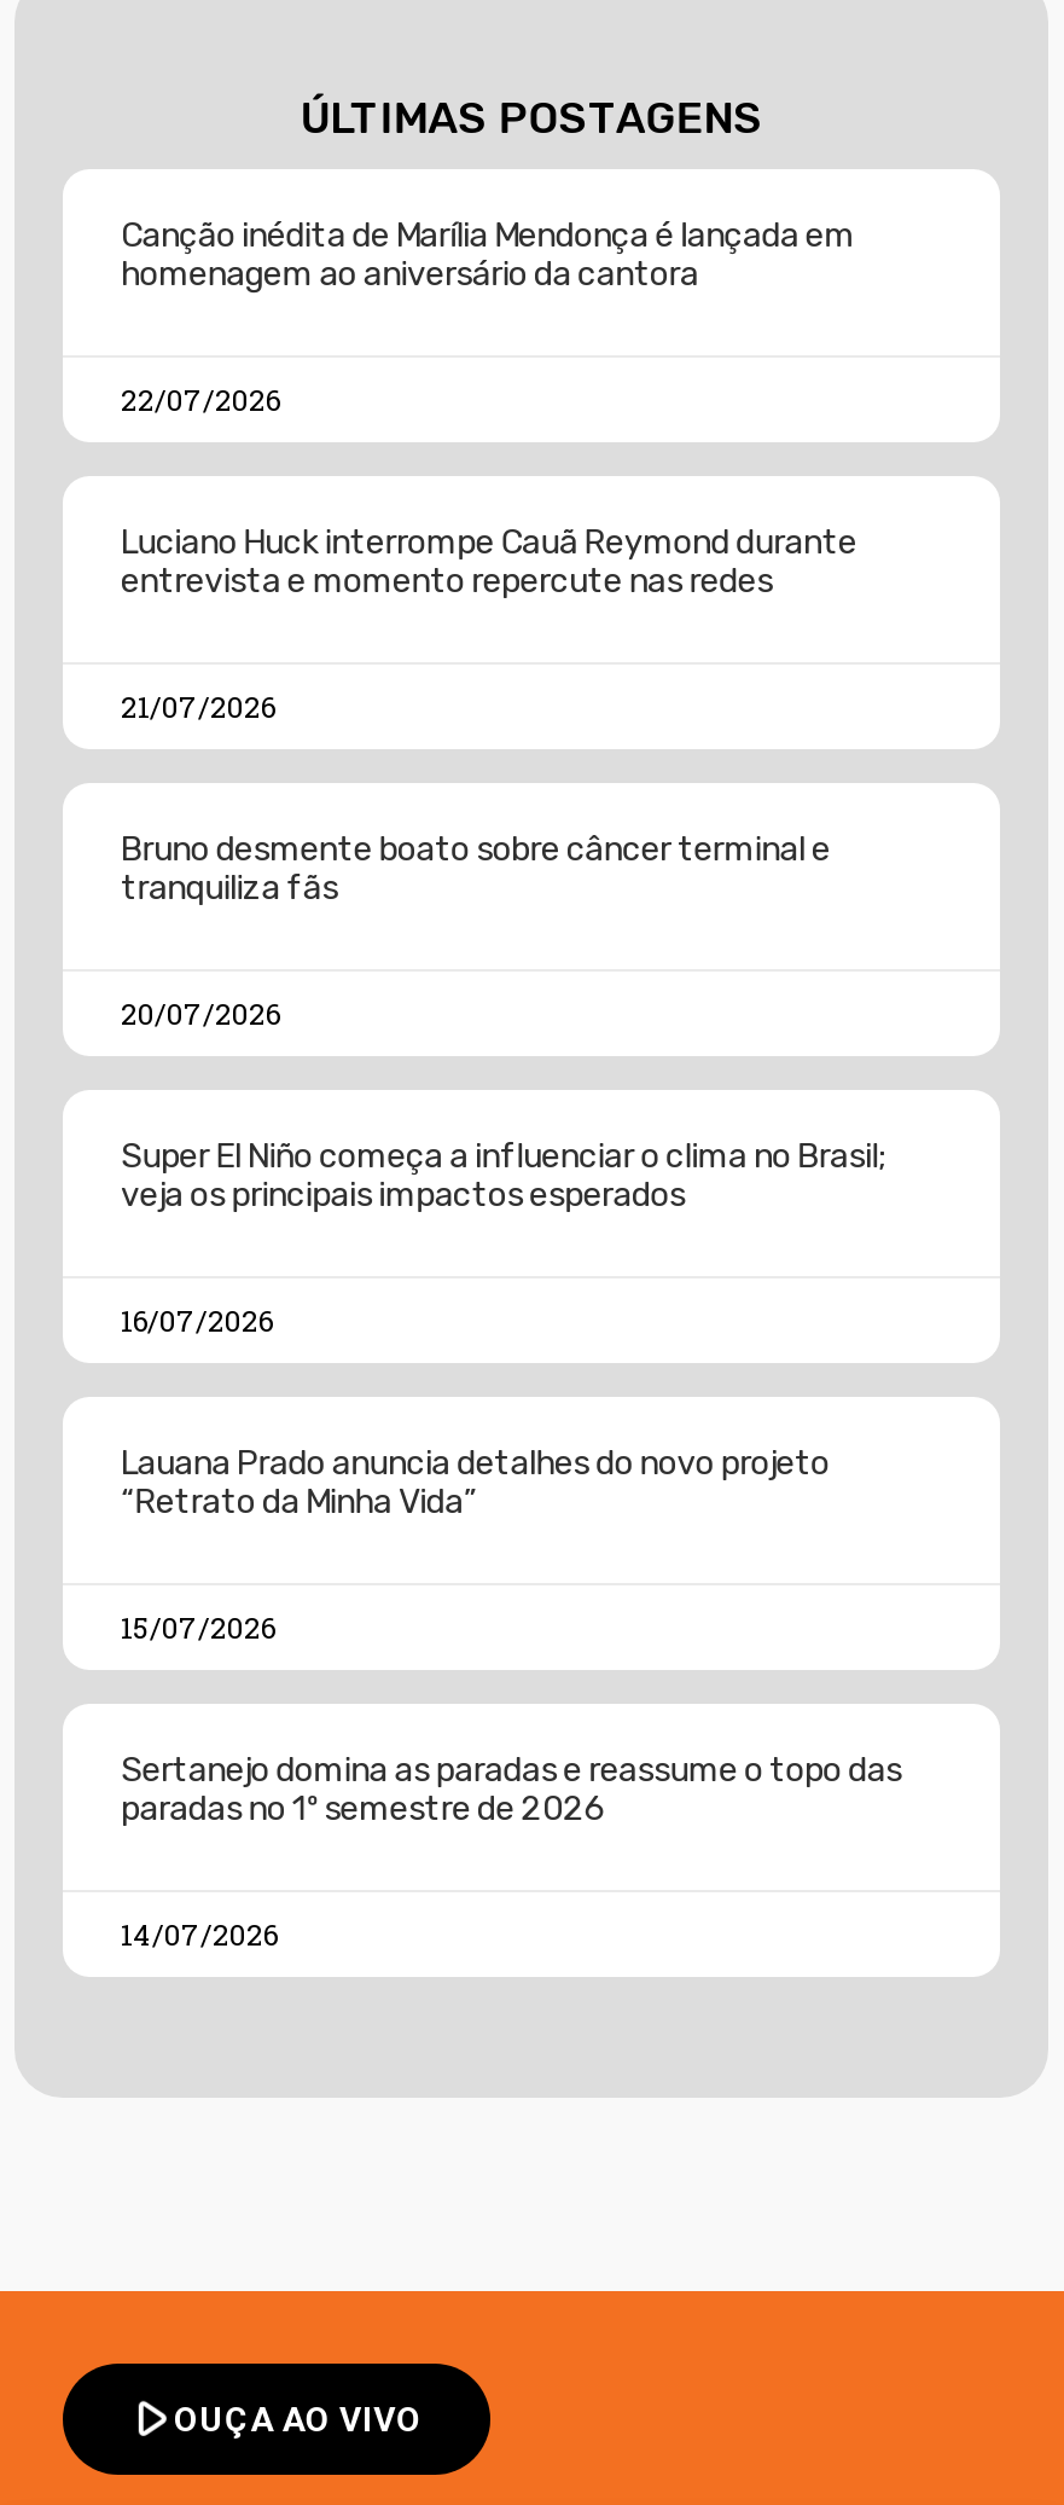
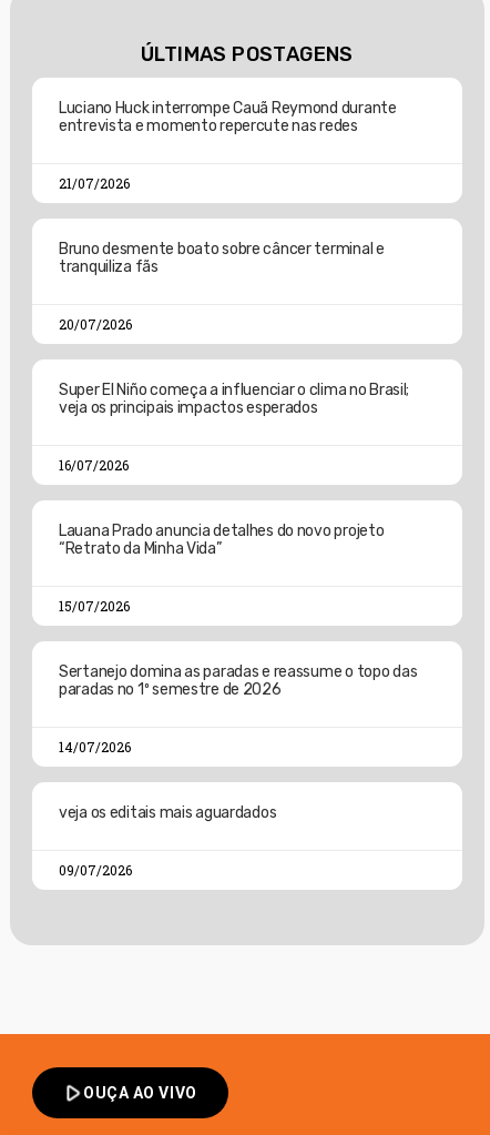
[121,216,855,419] Canção inédita de Marília Mendonça é lançada em | homenagem ao aniversário da cantora | 22/07/2026 -> none
moved [121,523,902,1953] -> [59,99,417,756]: Luciano Huck interrompe Cauã Reymond durante | entrevista e momento repercute nas redes | 21/07/2026 | ... | paradas no 1º semestre de 2026 | 14/07/2026
none -> [59,804,276,879] veja os editais mais aguardados | 09/07/2026

